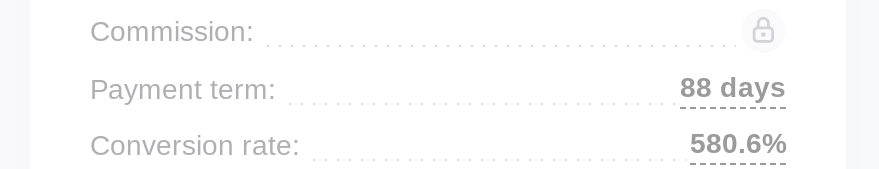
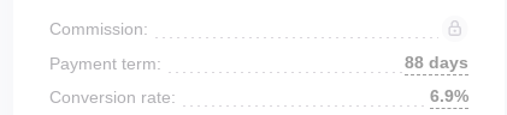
[690,127,786,159] 580.6% -> [430,86,468,105] 6.9%

